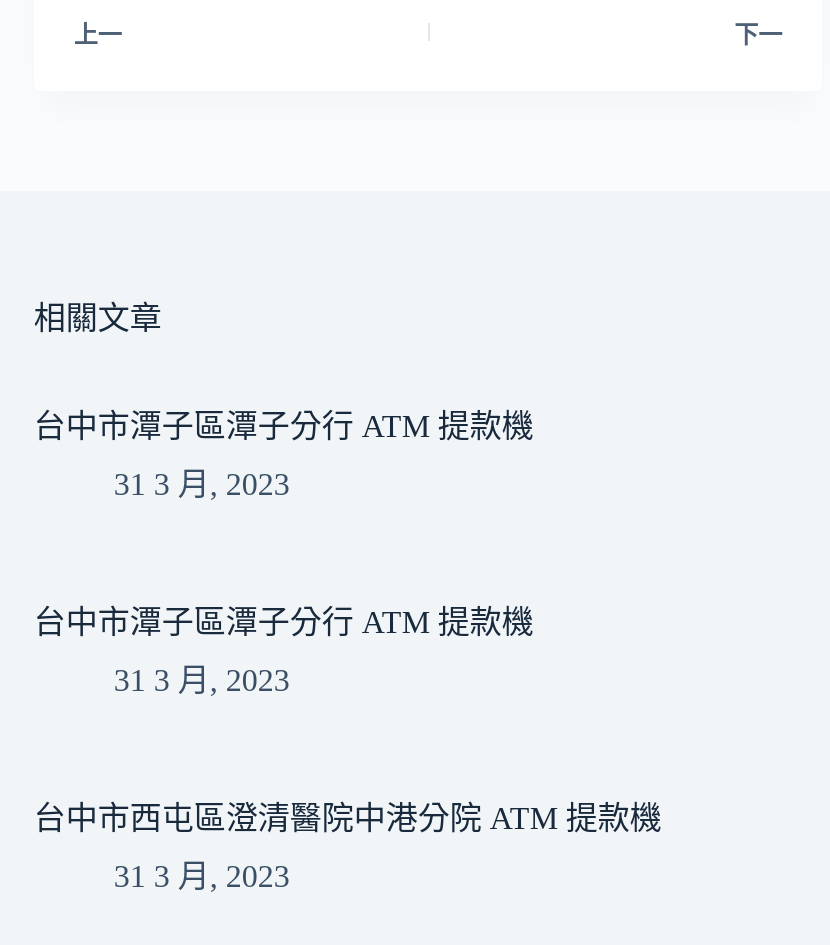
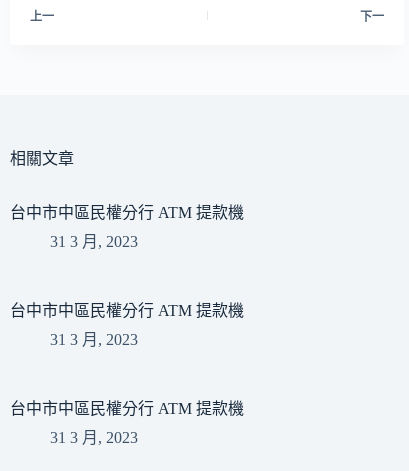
[34,408,534,442] 台中市潭子區潭子分行 ATM 提款機 -> [10,204,244,221] 台中市中區民權分行 ATM 提款機
[34,604,534,638] 台中市潭子區潭子分行 ATM 提款機 -> [10,302,244,319] 台中市中區民權分行 ATM 提款機
[34,800,662,834] 台中市西屯區澄清醫院中港分院 ATM 提款機 -> [10,400,244,417] 台中市中區民權分行 ATM 提款機

